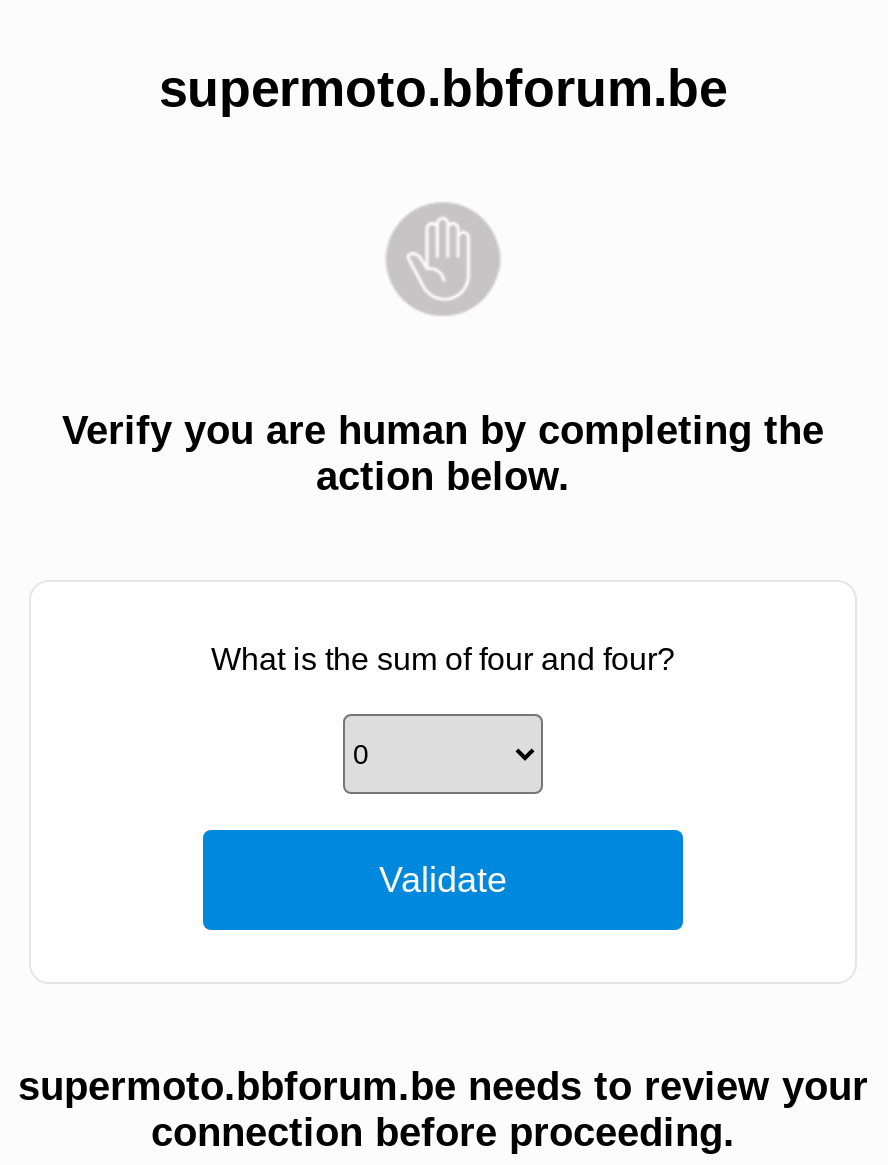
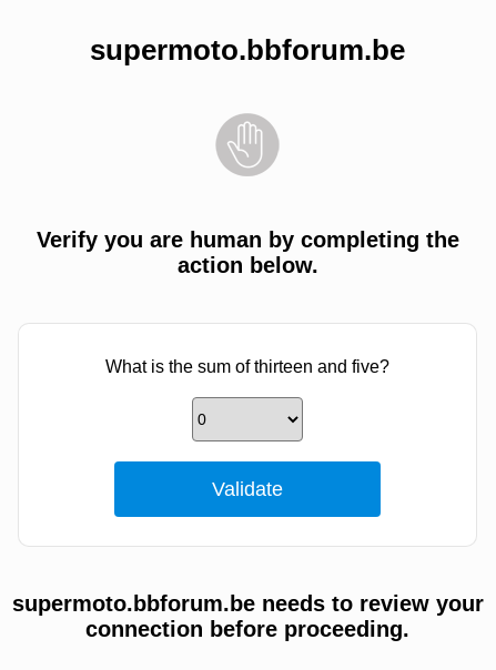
[211,642,675,676] What is the sum of four and four? -> [105,357,389,376] What is the sum of thirteen and five?

